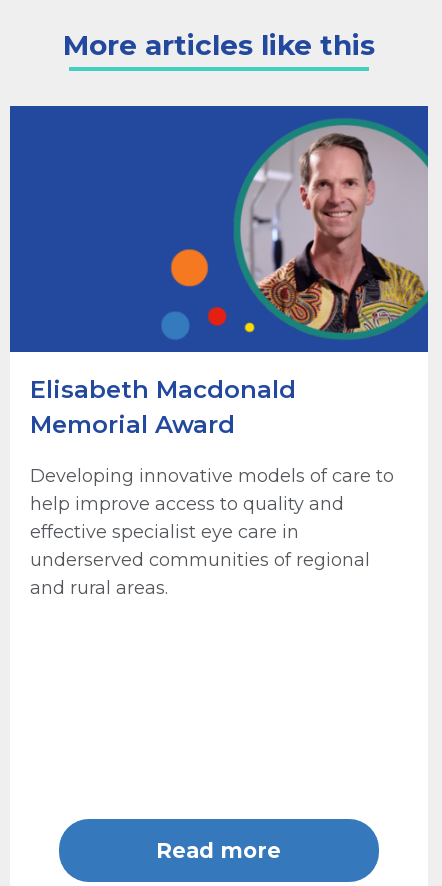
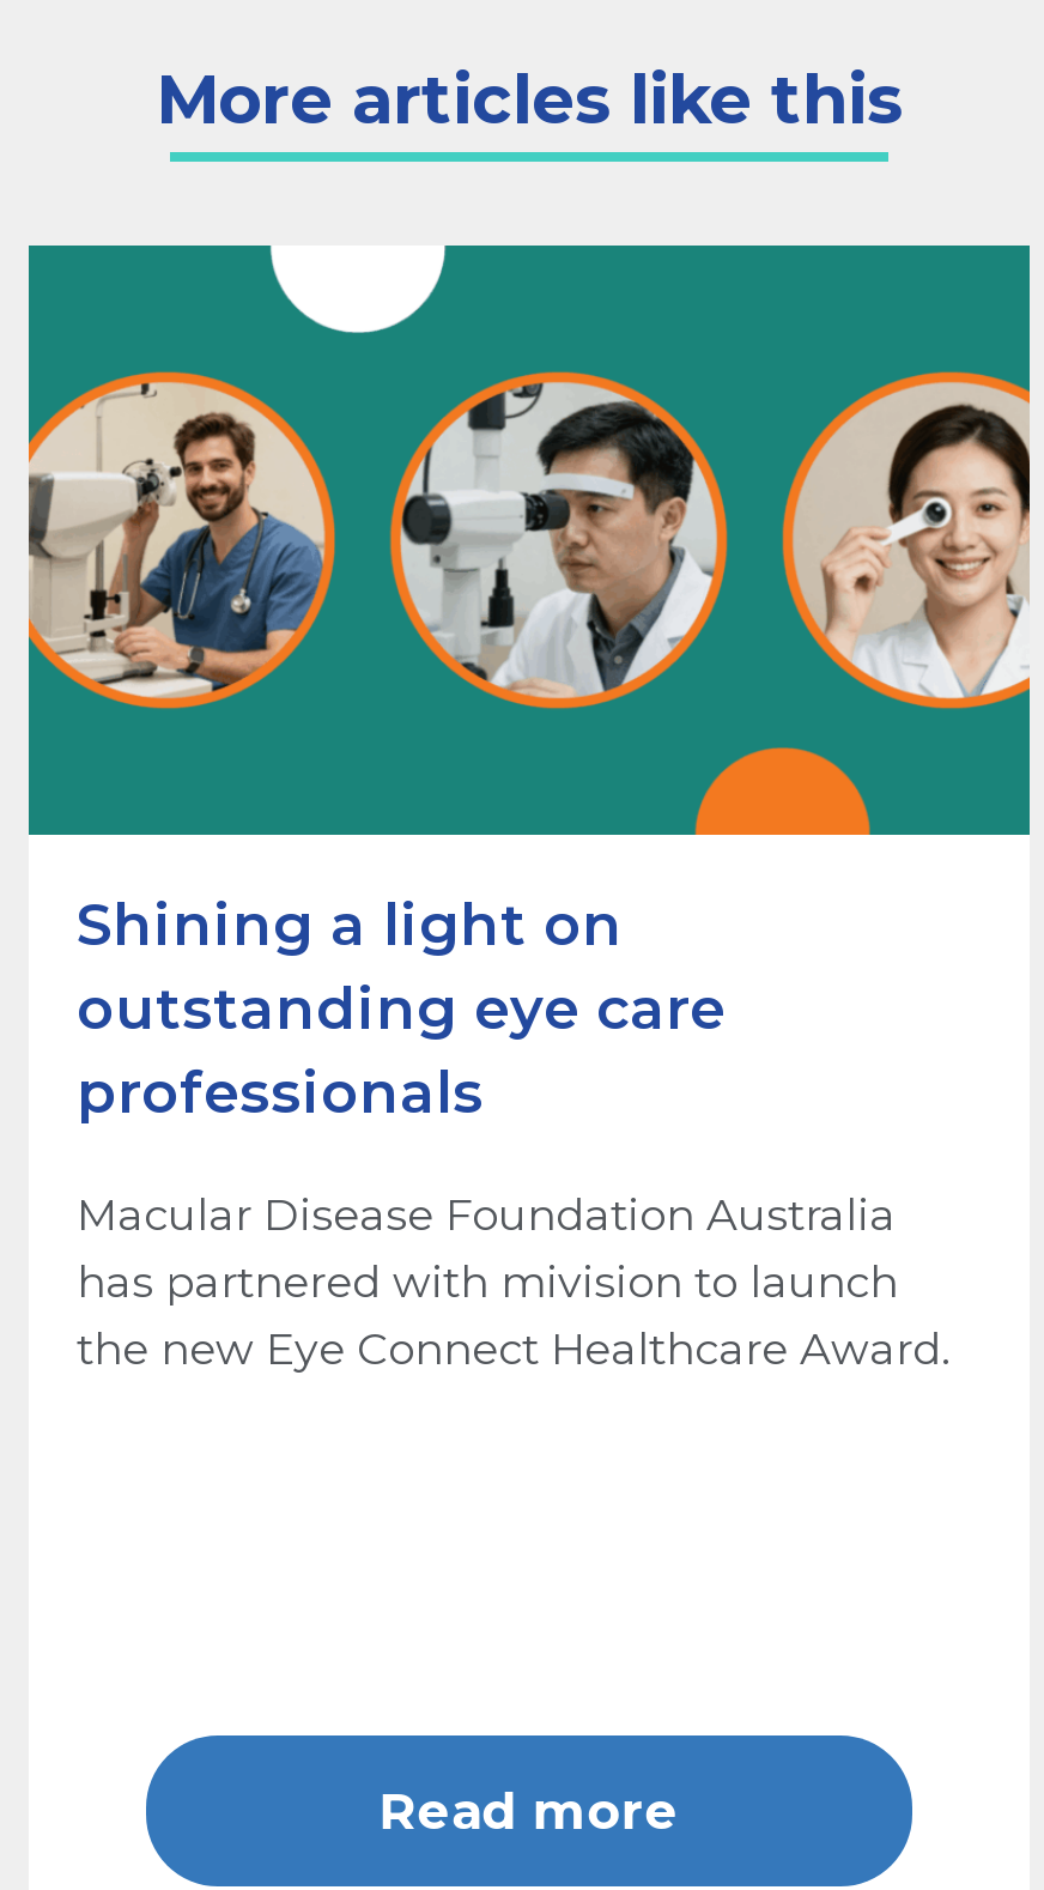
[9,105,428,439] [image] | Elisabeth Macdonald | Memorial Award -> [26,244,1032,1127] [image] | Shining a light on | outstanding eye care | professionals
[30,465,394,599] Developing innovative models of care to | help improve access to quality and | effective specialist eye care in | underserved communities of regional | and rural areas. -> [77,1189,948,1376] Macular Disease Foundation Australia | has partnered with mivision to launch | the new Eye Connect Healthcare Award.

